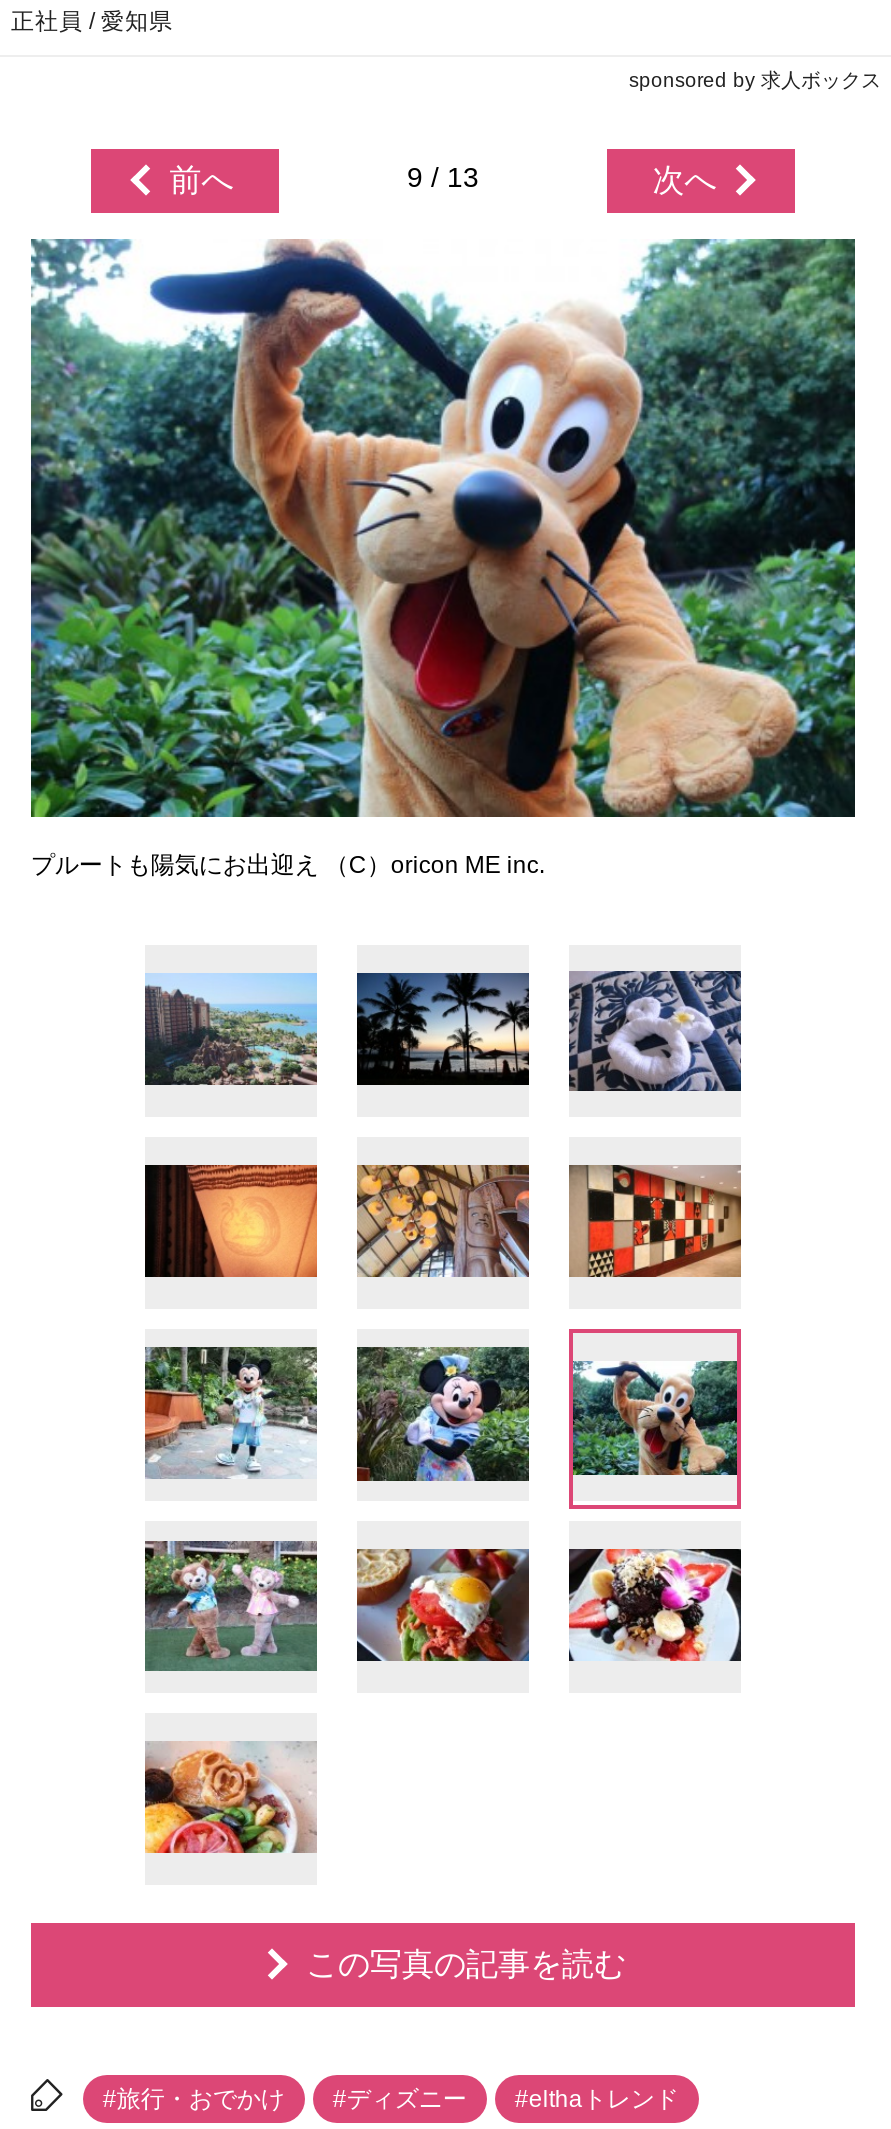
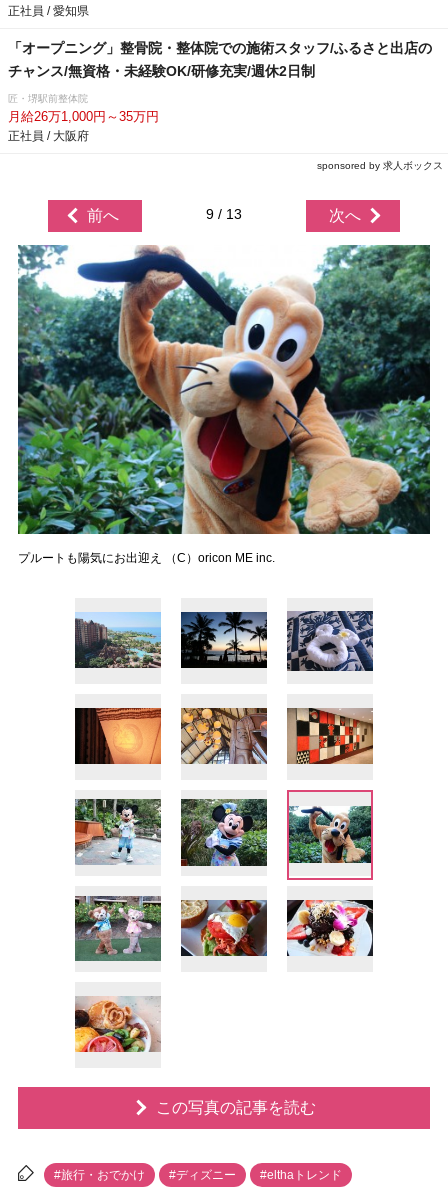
none -> [8,40,432,142] 「オープニング」整骨院・整体院での施術スタッフ/ふるさと出店の | チャンス/無資格・未経験OK/研修充実/週休2日制 | 匠・堺駅前整体院 | 月給26万1,000円～35万円 | 正社員 / 大阪府

